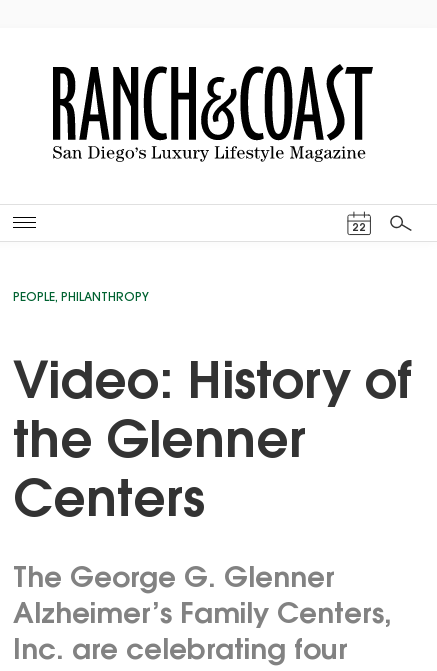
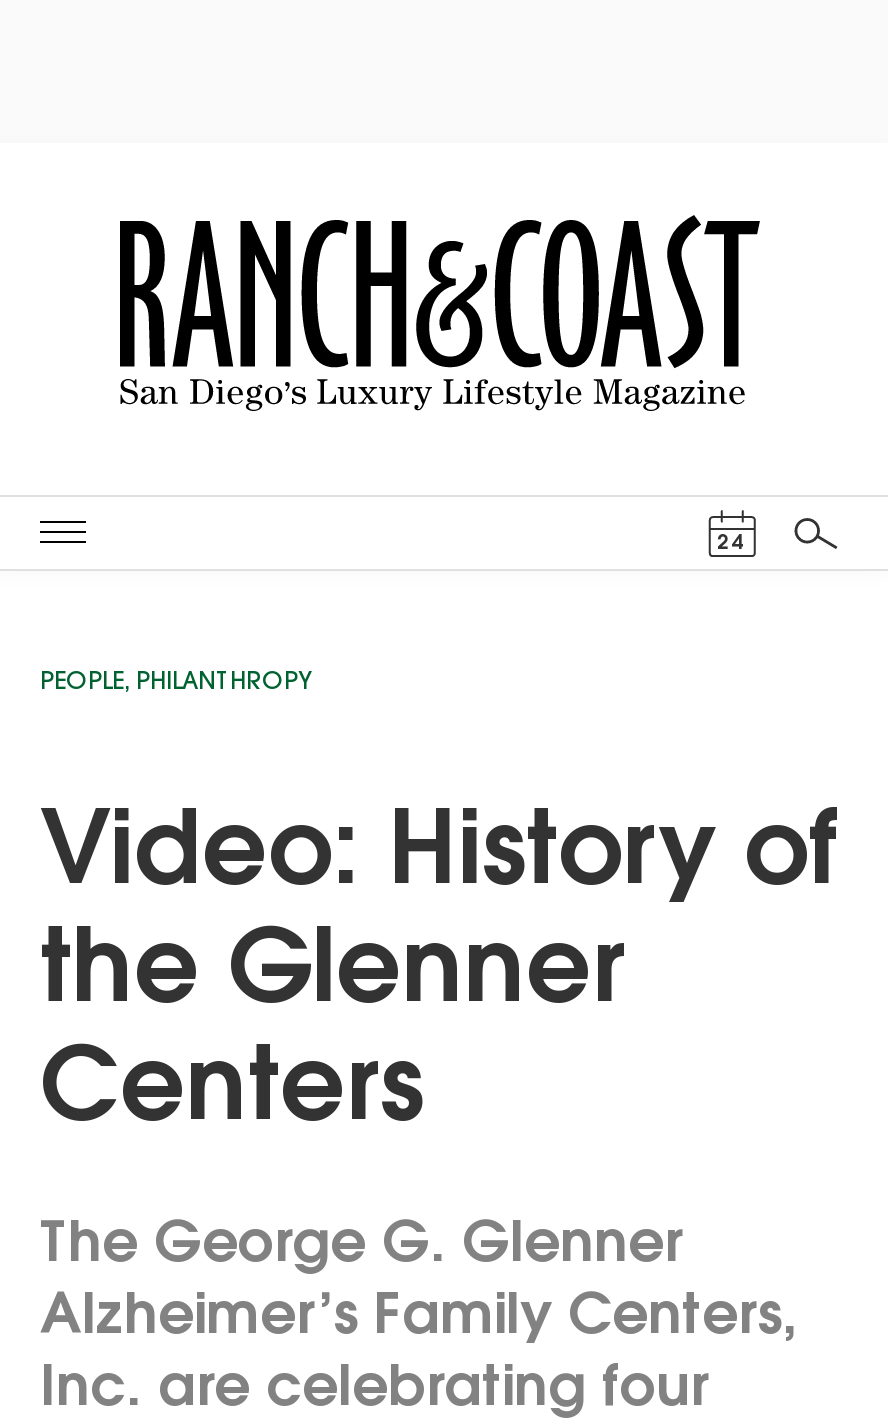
[352,222,366,233] 22 -> [717,532,747,554] 24

